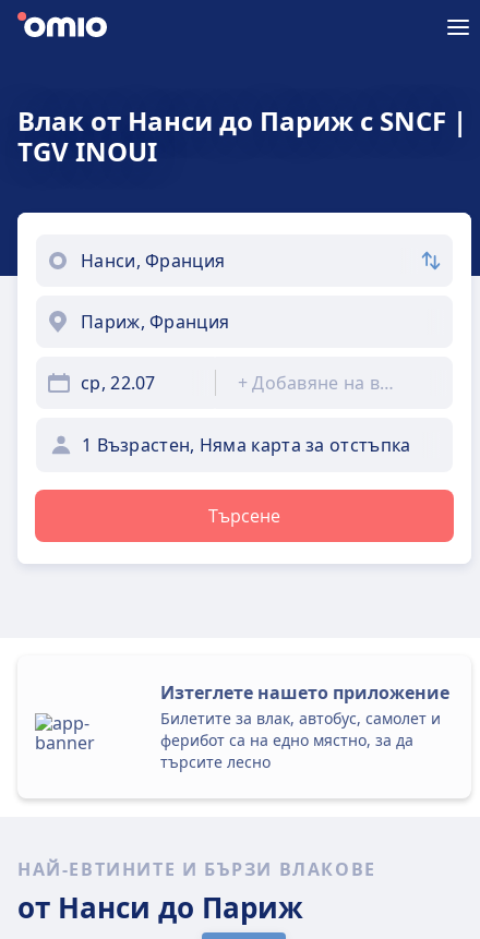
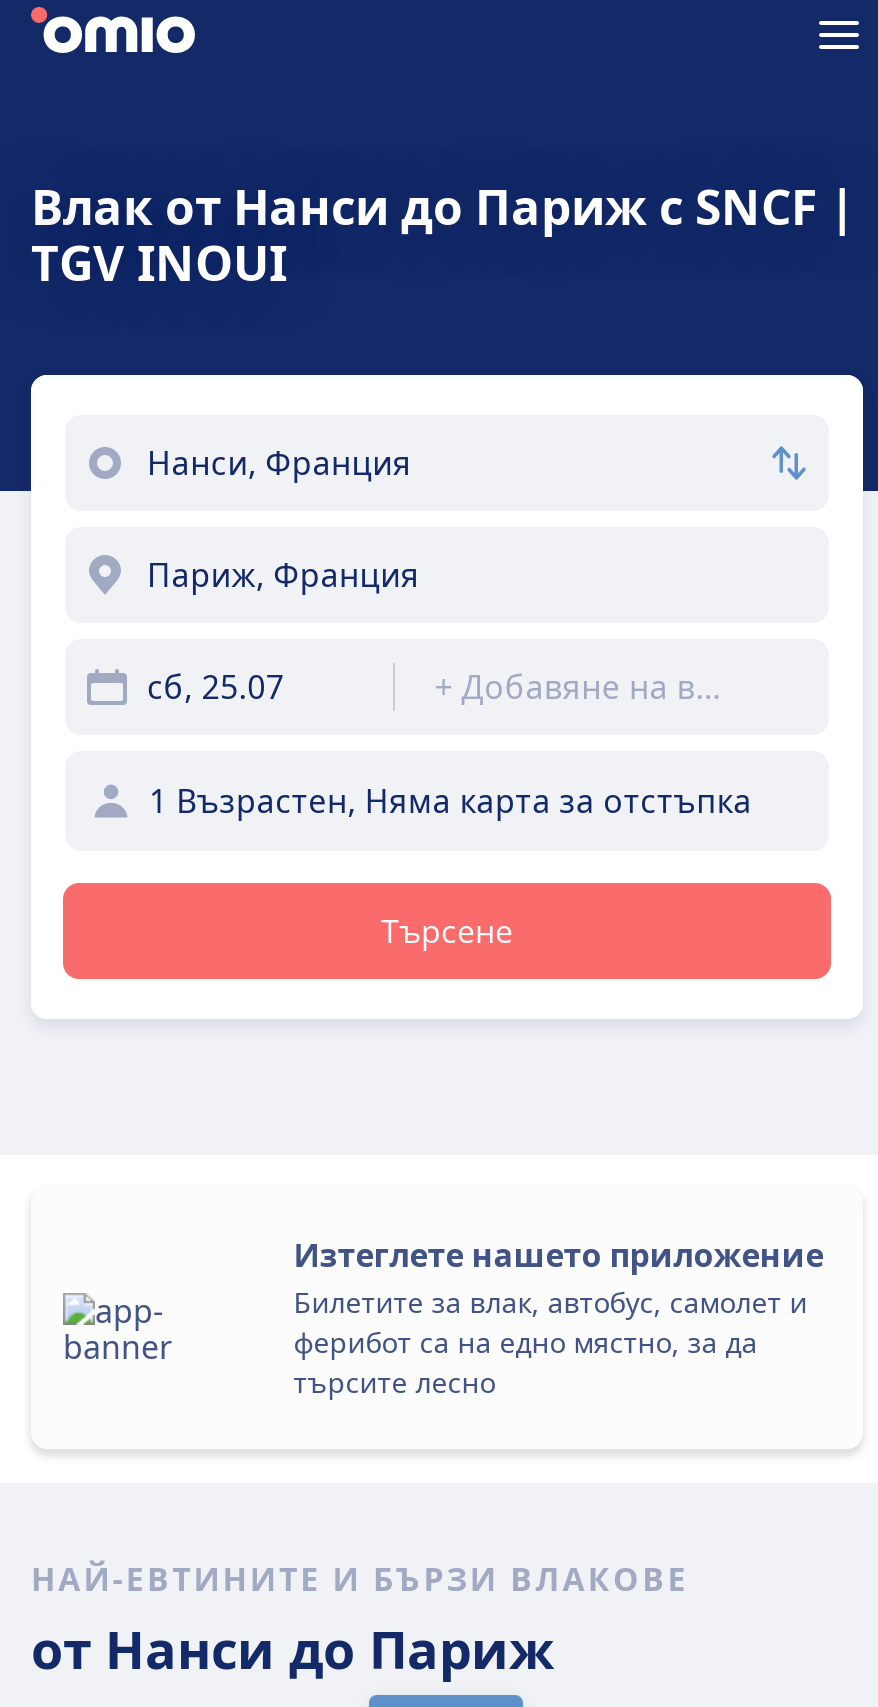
[81,371,156,395] ср, 22.07 -> [147,665,284,709] сб, 25.07

